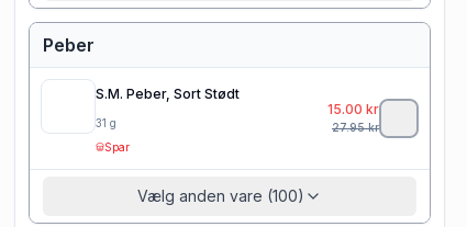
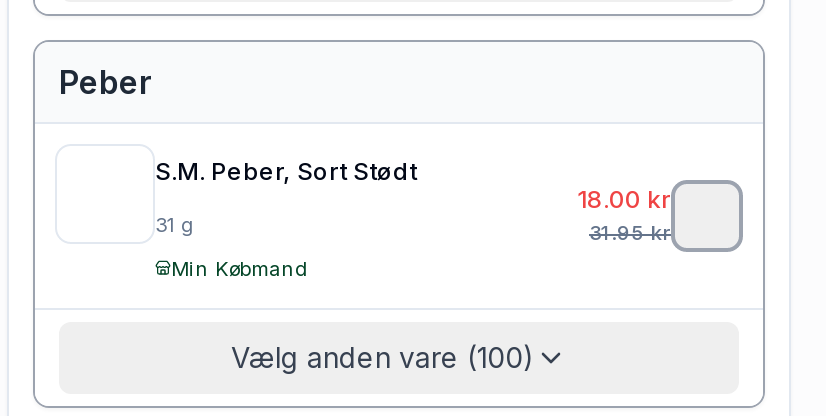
[327,101,379,134] 15.00 kr | 27.95kr -> [577,184,671,244] 18.00 kr | 31.95kr
[104,140,130,153] Spar -> [171,256,307,280] Min Købmand

